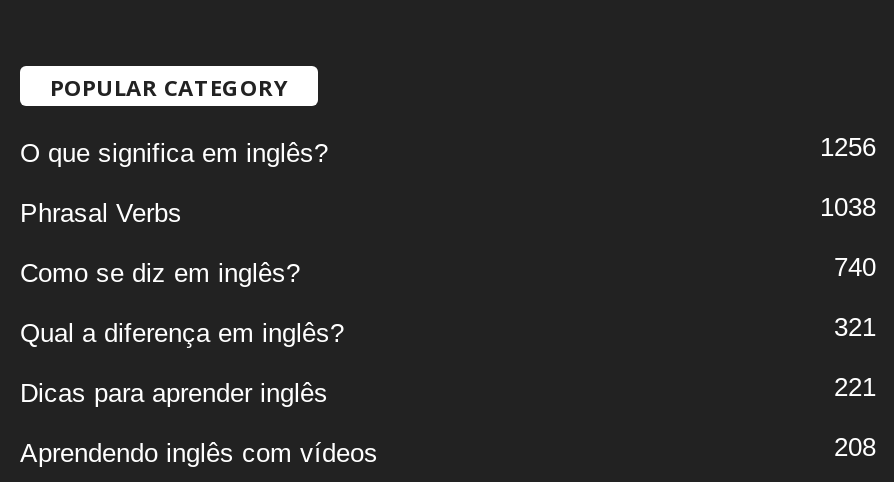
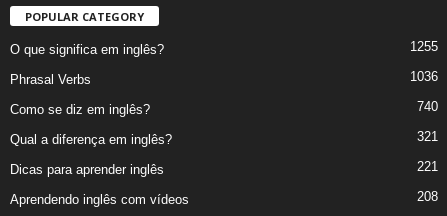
[820,132,876,162] 1256 -> [410,39,438,54] 1255
[820,192,876,222] 1038 -> [410,69,438,84] 1036

